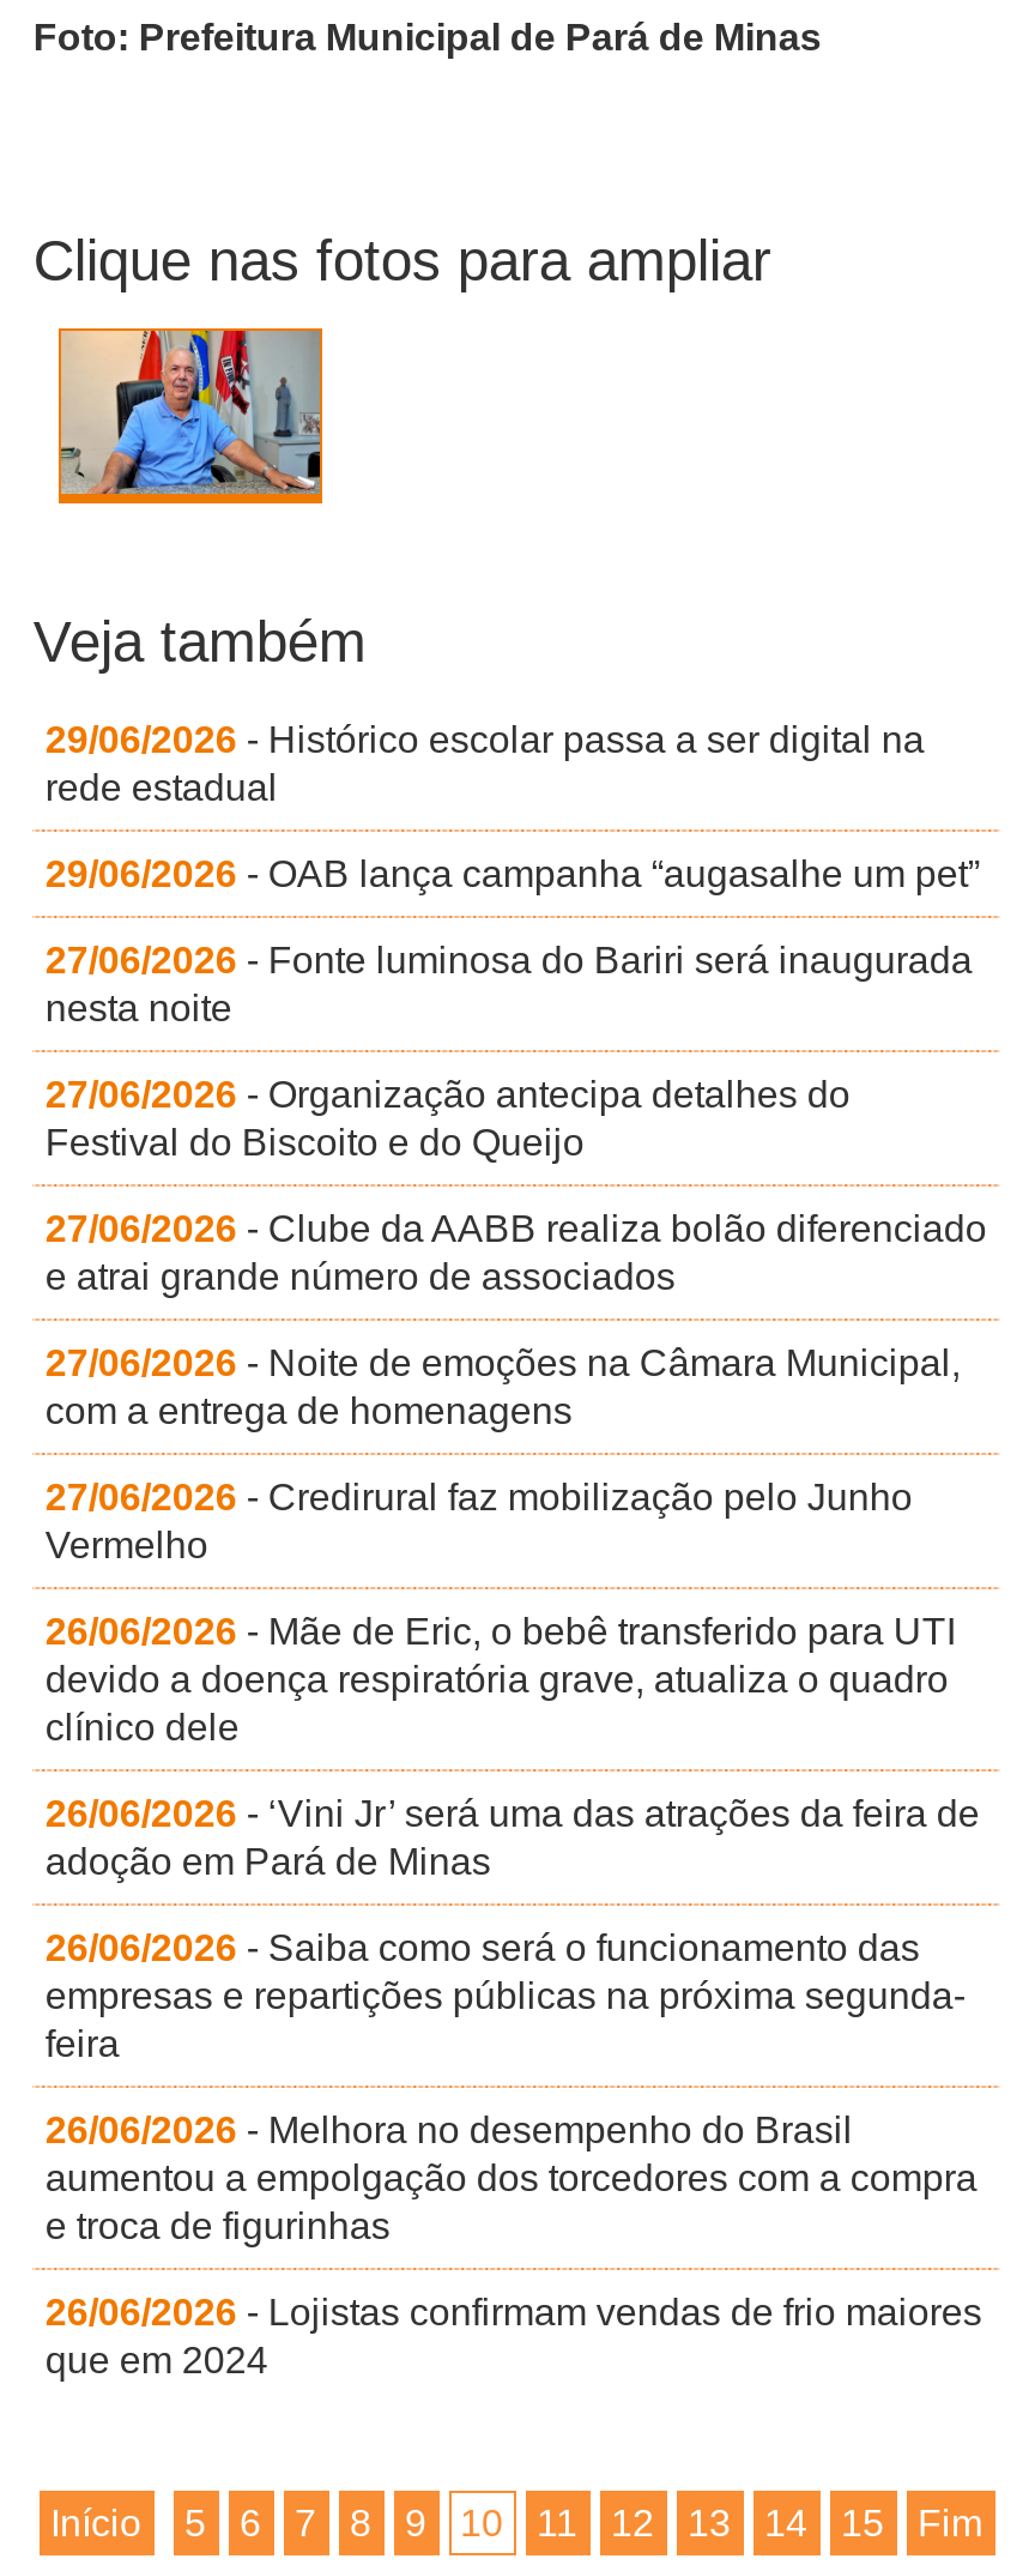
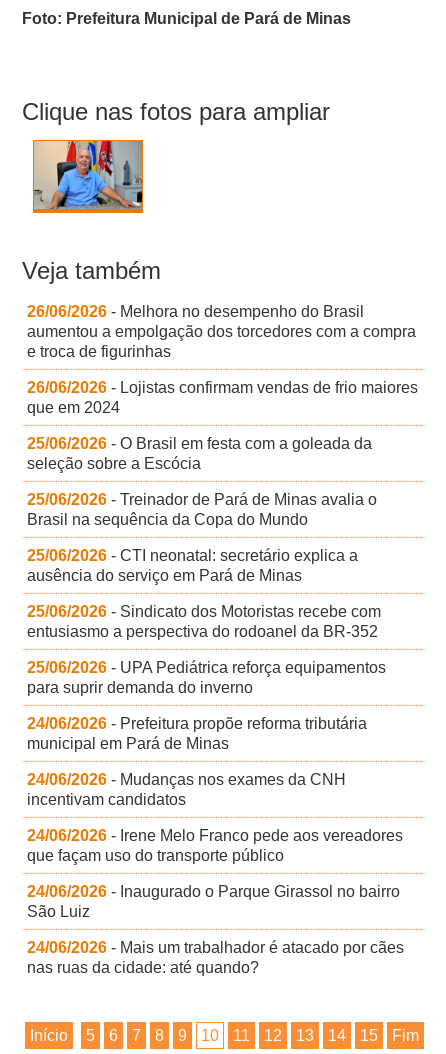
[45,719,987,2064] 29/06/2026 - Histórico escolar passa a ser digital na | rede estadual | 29/06/2026 - OAB lança campanha “augasalhe um pet” | 27/06/2026 - Fonte luminosa do Bariri será inaugurada | nesta noite | 27/06/2026 - Organização antecipa detalhes do | Festival do Biscoito e do Queijo | 27/06/2026 - Clube da AABB realiza bolão diferenciado | e atrai grande número de associados | 27/06/2026 - Noite de emoções na Câmara Municipal, | com a entrega de homenagens | 27/06/2026 - Credirural faz mobilização pelo Junho | Vermelho | 26/06/2026 - Mãe de Eric, o bebê transferido para UTI | devido a doença respiratória grave, atualiza o quadro | clínico dele | 26/06/2026 - ‘Vini Jr’ será uma das atrações da feira de | adoção em Pará de Minas | 26/06/2026 - Saiba como será o funcionamento das | empresas e repartições públicas na próxima segunda- | feira -> none
moved [45,2110,982,2381] -> [27,303,418,416]: 26/06/2026 - Melhora no desempenho do Brasil | aumentou a empolgação dos torcedores com a compra | e troca de figurinhas | 26/06/2026 - Lojistas confirmam vendas de frio maiores | que em 2024
none -> [27,435,404,976] 25/06/2026 - O Brasil em festa com a goleada da | seleção sobre a Escócia | 25/06/2026 - Treinador de Pará de Minas avalia o | Brasil na sequência da Copa do Mundo | 25/06/2026 - CTI neonatal: secretário explica a | ausência do serviço em Pará de Minas | 25/06/2026 - Sindicato dos Motoristas recebe com | entusiasmo a perspectiva do rodoanel da BR-352 | 25/06/2026 - UPA Pediátrica reforça equipamentos | para suprir demanda do inverno | 24/06/2026 - Prefeitura propõe reforma tributária | municipal em Pará de Minas | 24/06/2026 - Mudanças nos exames da CNH | incentivam candidatos | 24/06/2026 - Irene Melo Franco pede aos vereadores | que façam uso do transporte público | 24/06/2026 - Inaugurado o Parque Girassol no bairro | São Luiz | 24/06/2026 - Mais um trabalhador é atacado por cães | nas ruas da cidade: até quando?

